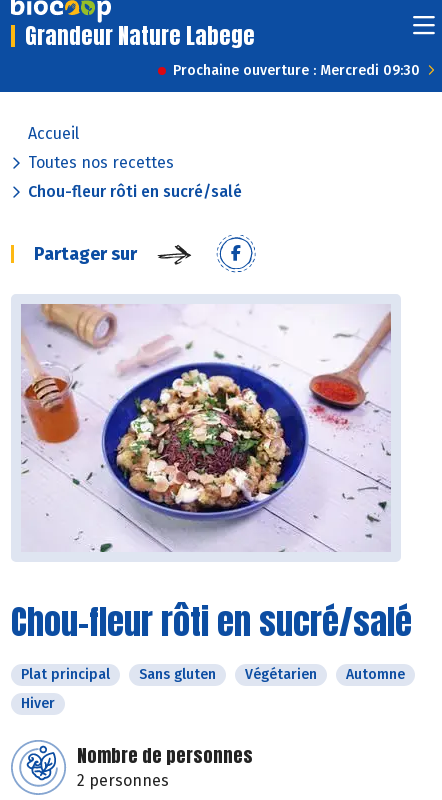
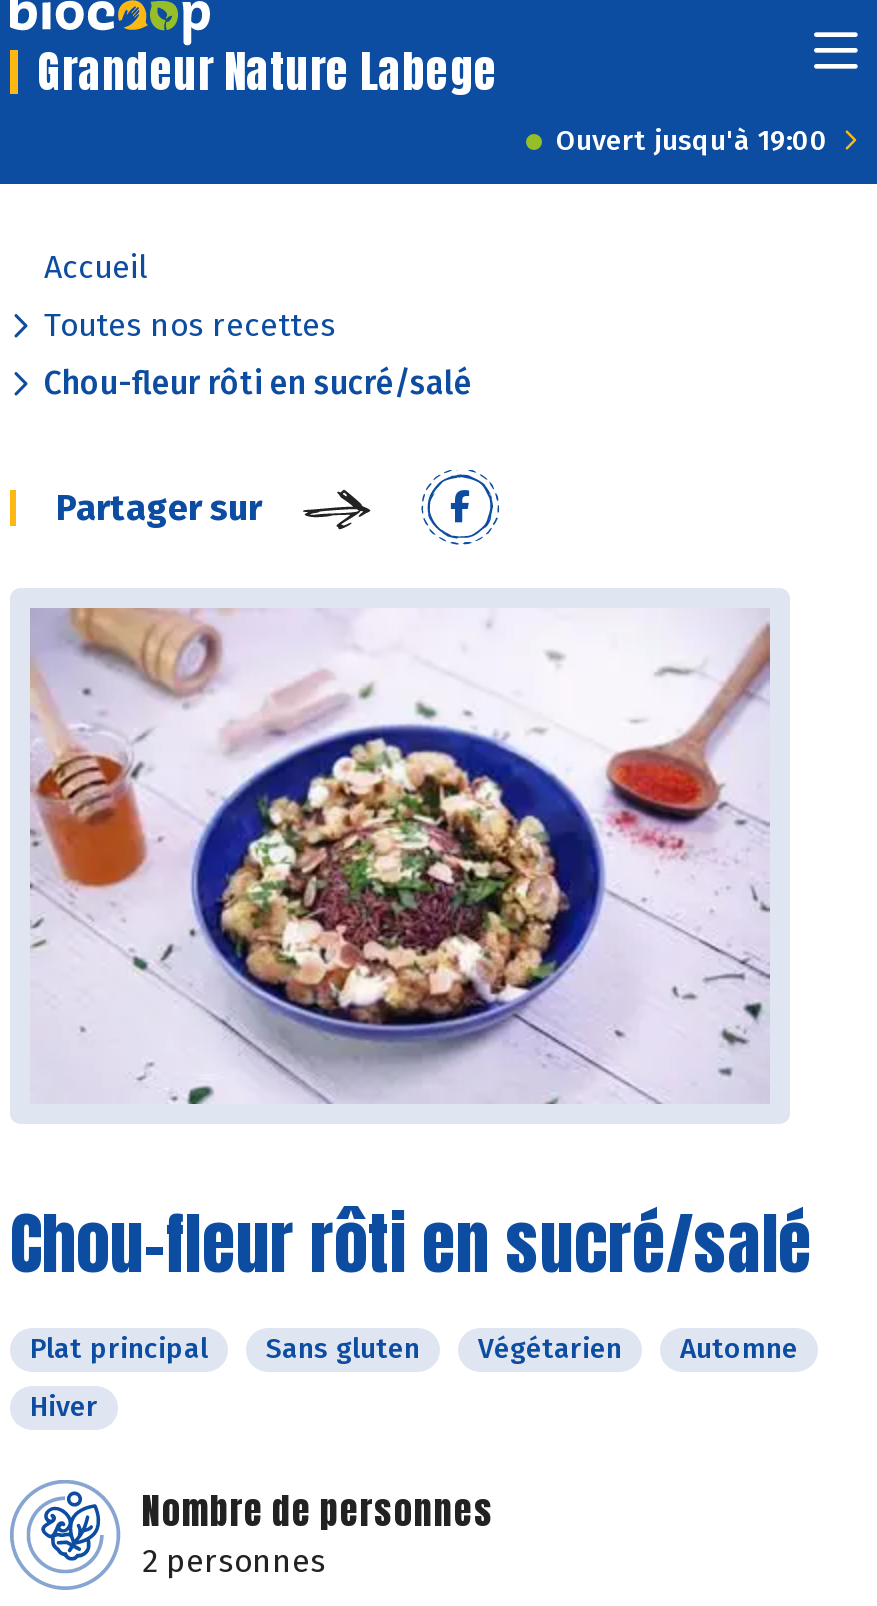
[173,62,420,79] Prochaine ouverture : Mercredi 09:30 -> [556,124,828,158] Ouvert jusqu'à 19:00

